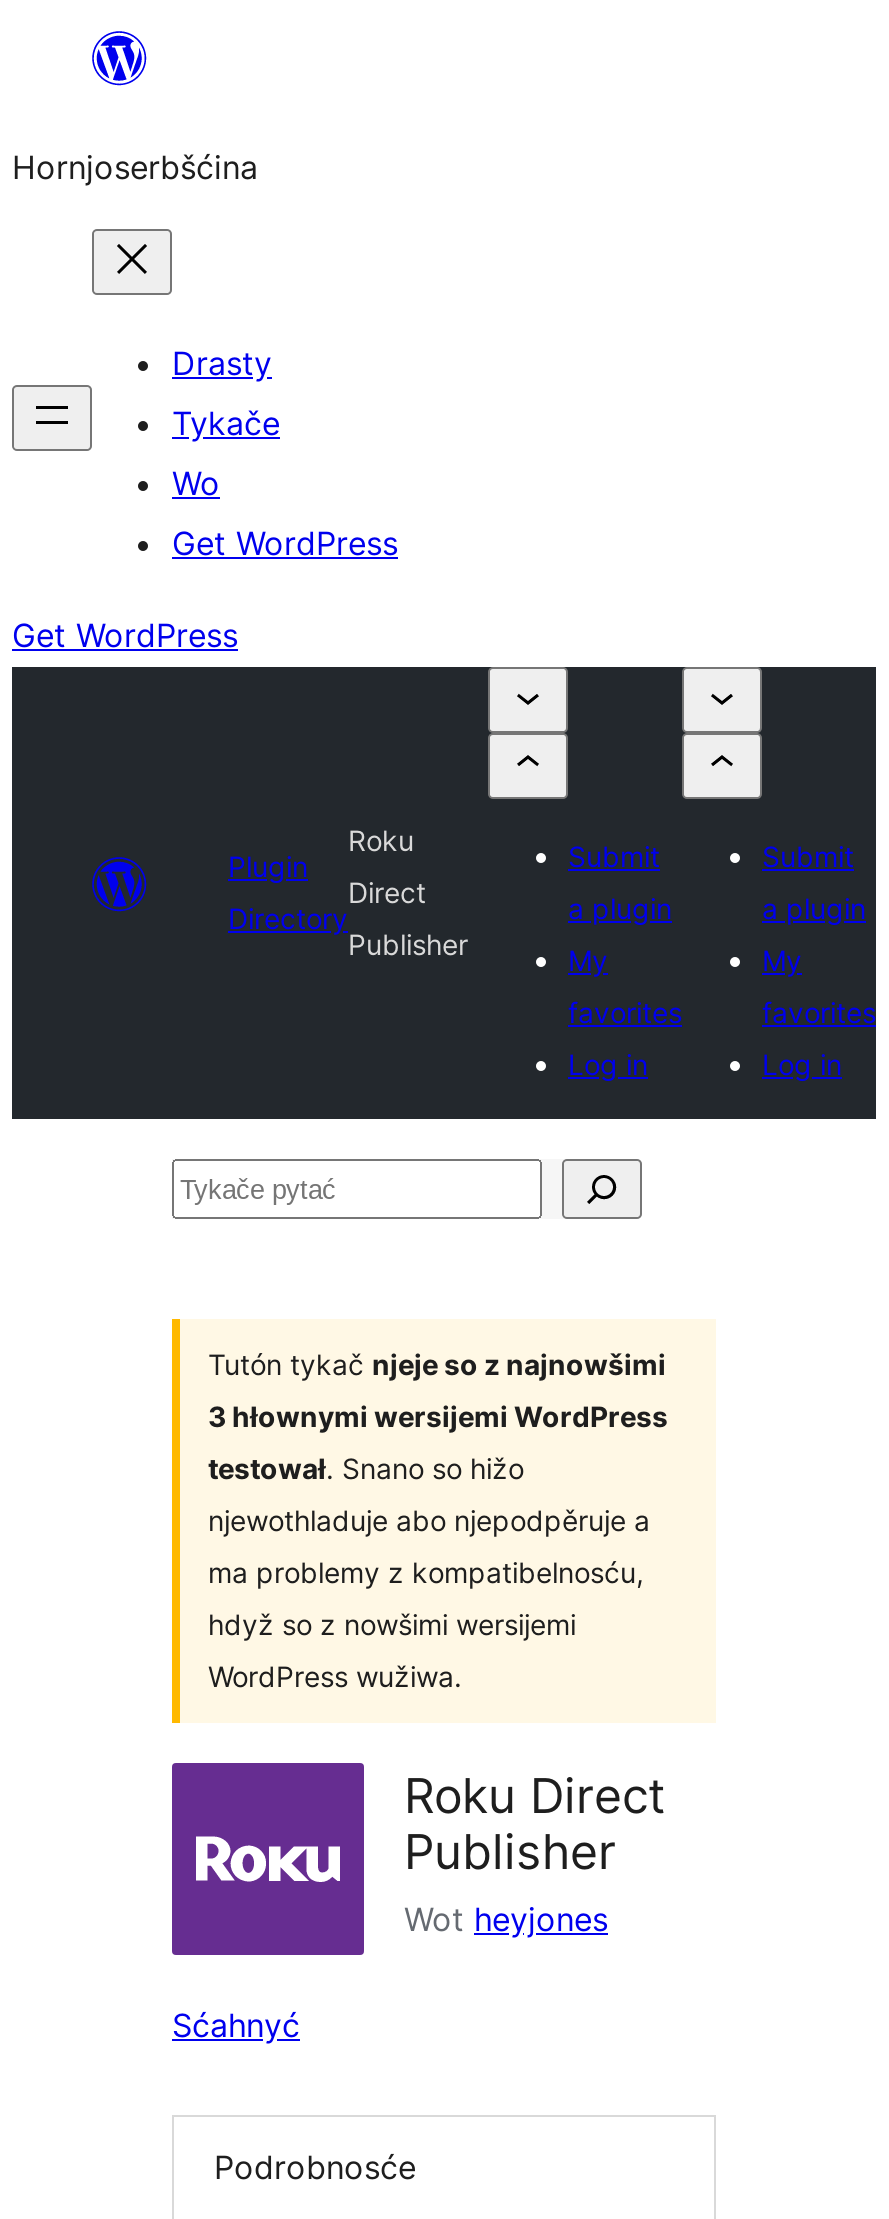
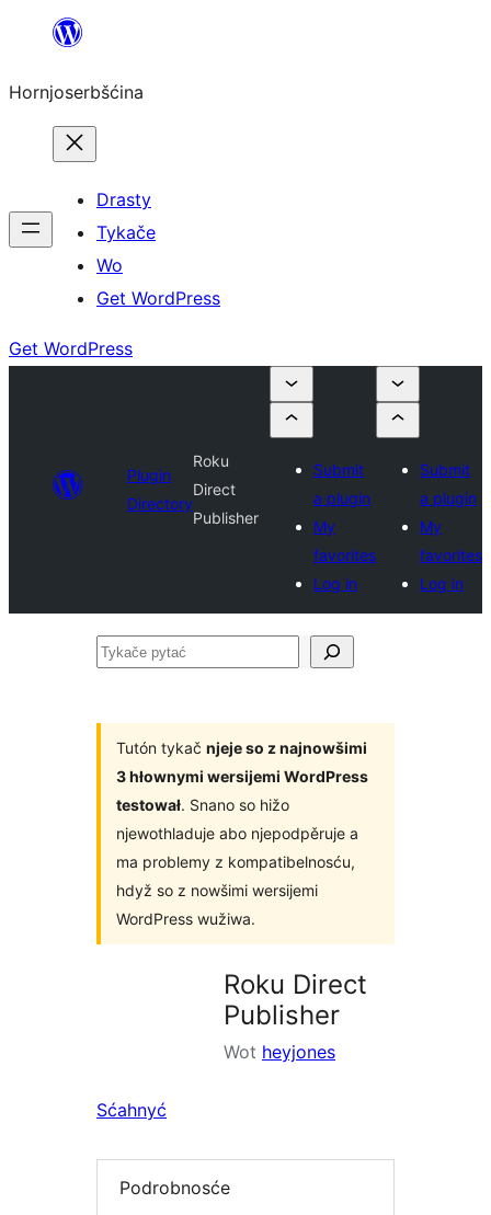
[170,1761,366,1957] [image] -> none

